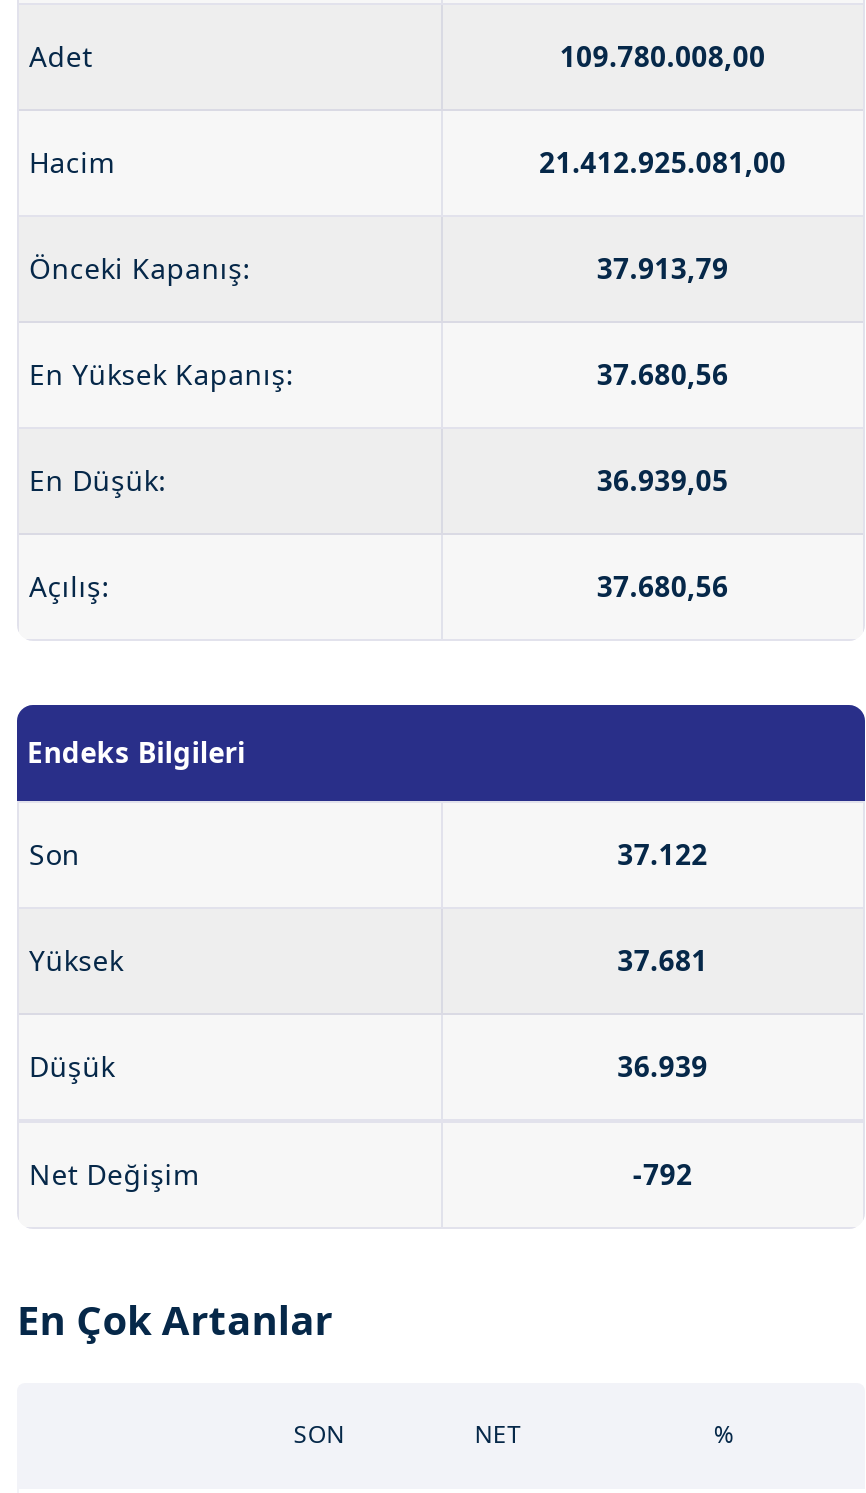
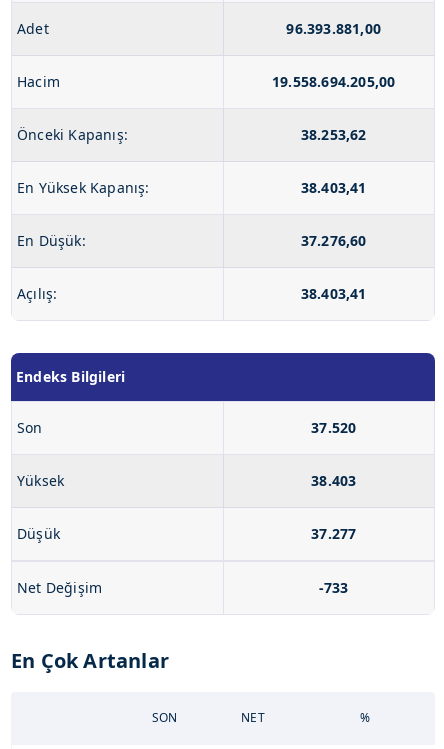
[560,37,765,75] 109.780.008,00 -> [286,19,381,38] 96.393.881,00
[539,143,786,181] 21.412.925.081,00 -> [272,72,395,91] 19.558.694.205,00
[597,249,728,287] 37.913,79 -> [301,125,367,144] 38.253,62
[597,355,728,393] 37.680,56 -> [301,178,367,197] 38.403,41
[597,461,728,499] 36.939,05 -> [301,231,367,250] 37.276,60
[597,567,728,605] 37.680,56 -> [301,284,367,303] 38.403,41
[617,835,708,873] 37.122 -> [311,418,356,437] 37.520
[617,941,708,979] 37.681 -> [311,471,356,490] 38.403
[617,1047,708,1085] 36.939 -> [311,524,356,543] 37.277
[633,1155,692,1193] -792 -> [319,578,349,597] -733

